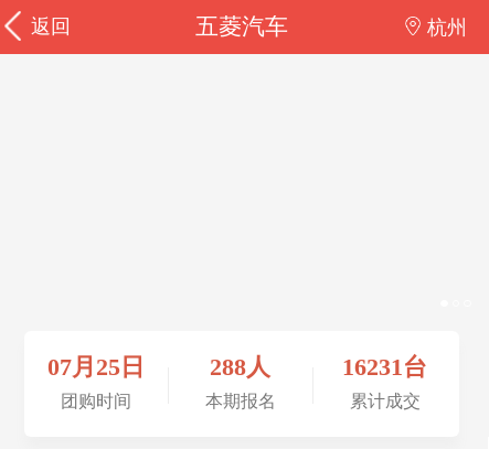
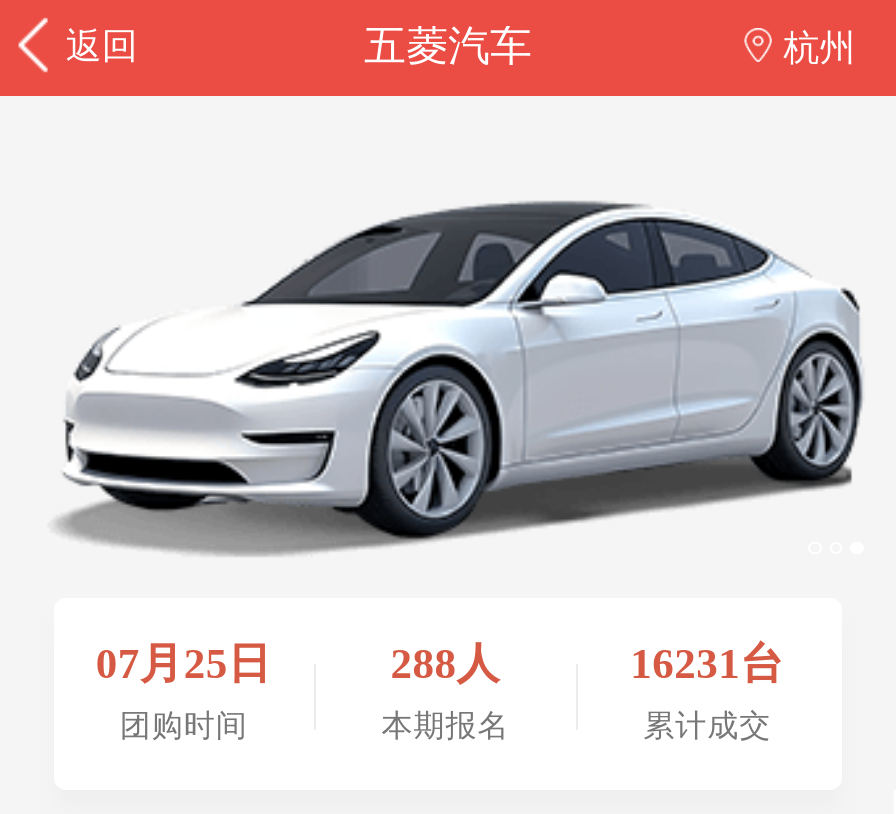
none -> [56,200,864,556] [image]

